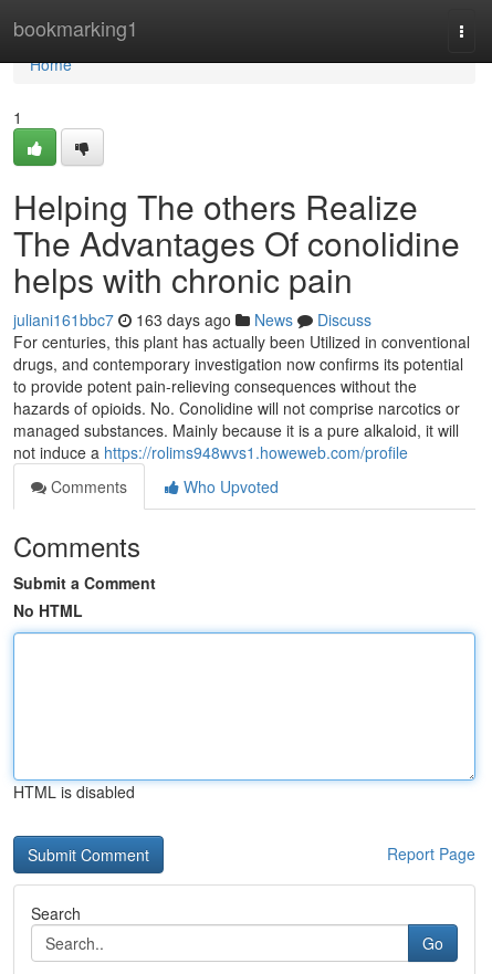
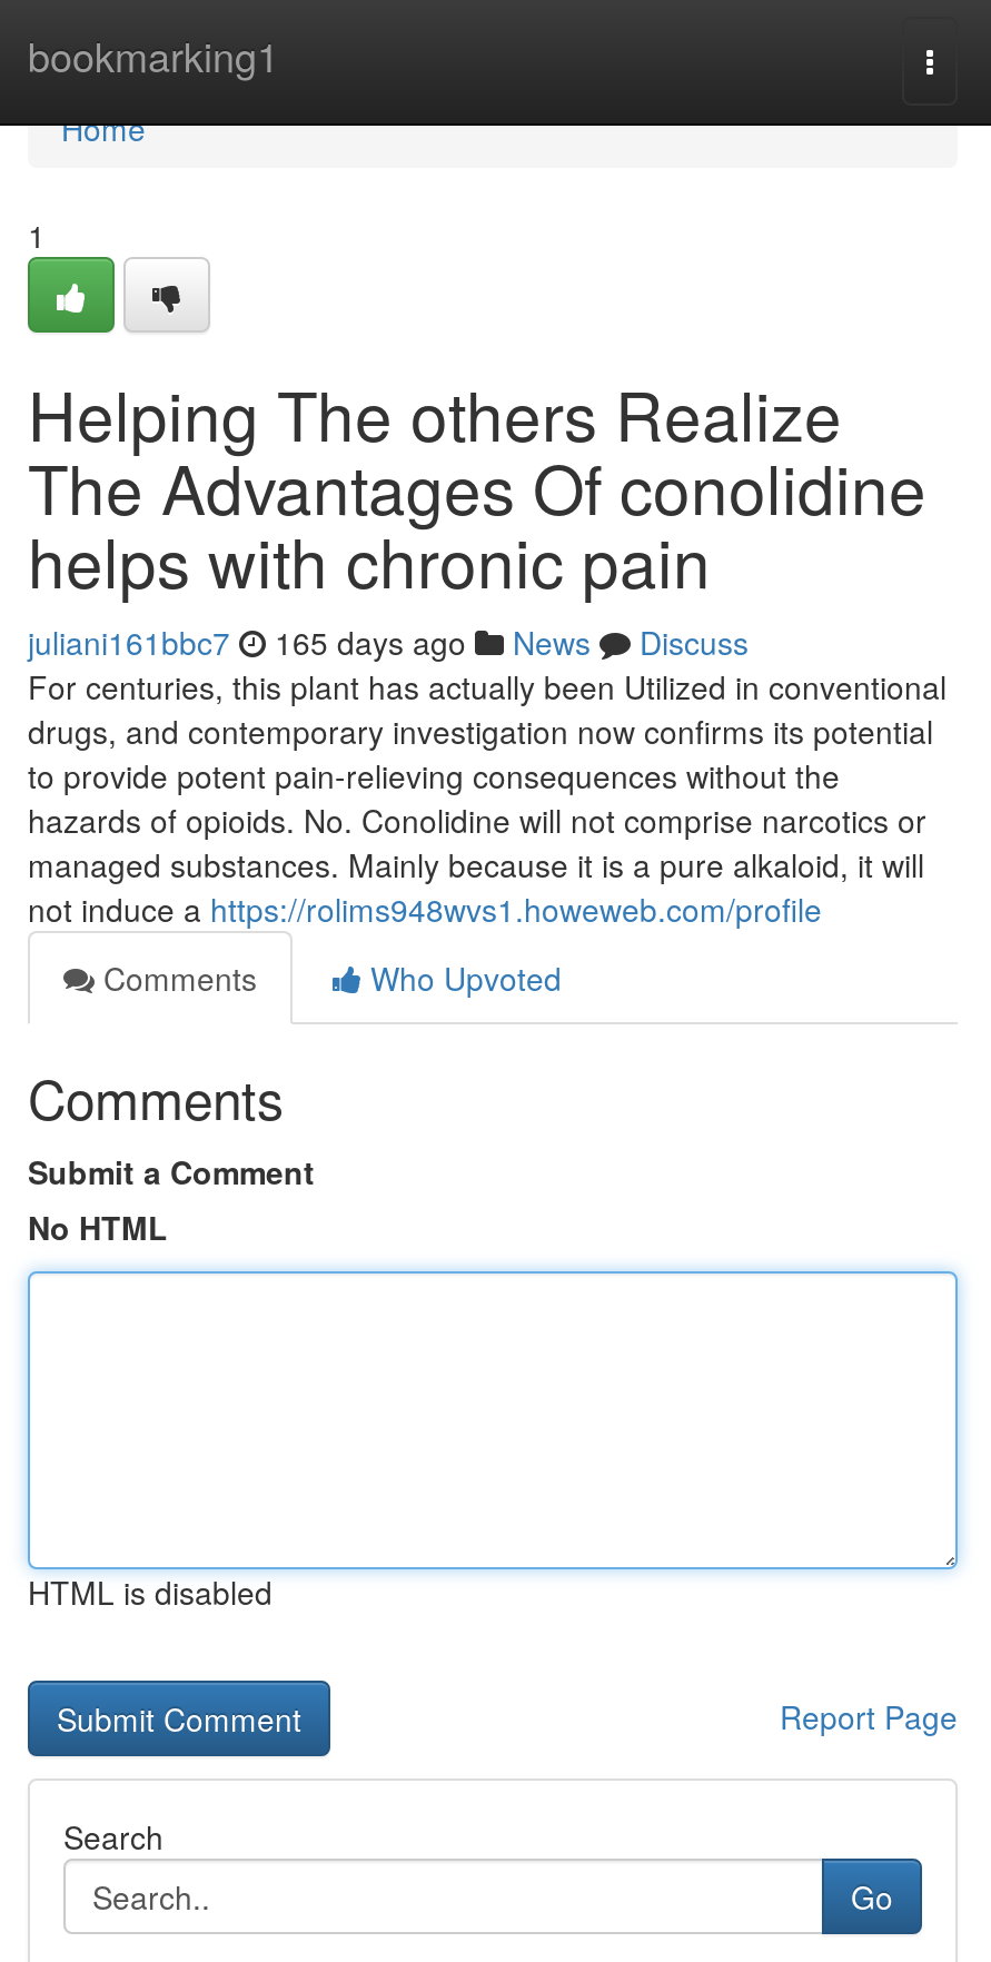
[13,308,371,331] juliani161bbc7 163 days ago News Discuss -> [28,620,749,664] juliani161bbc7 165 days ago News Discuss

